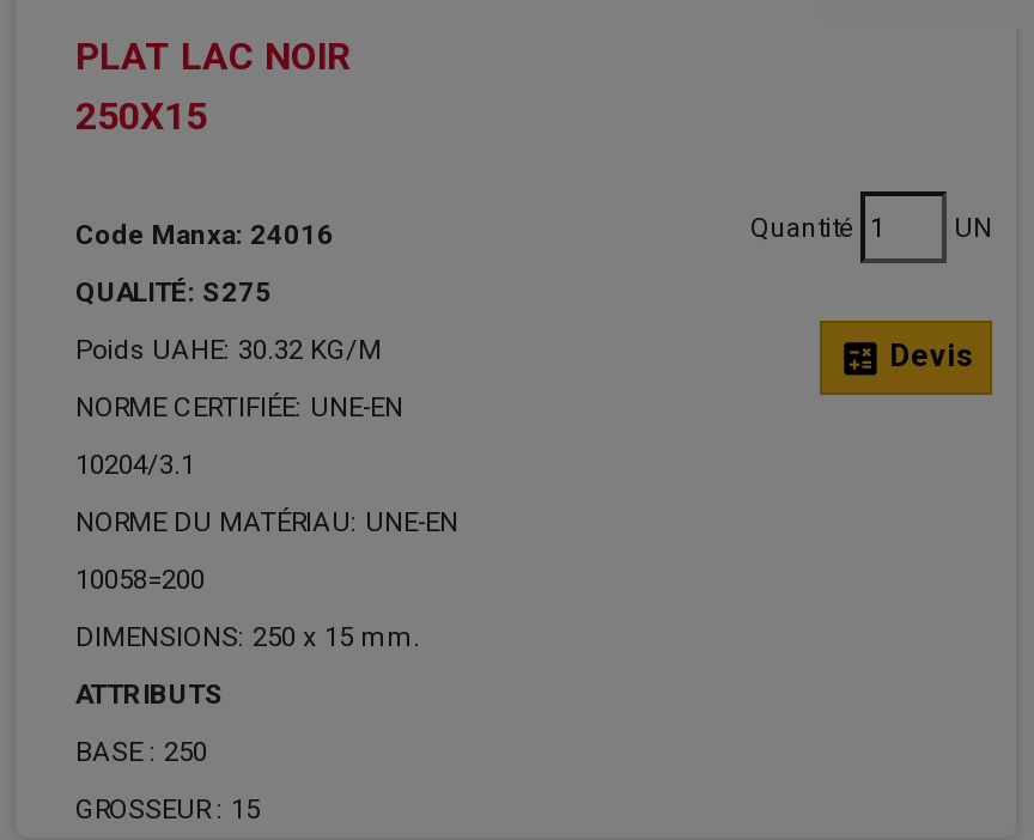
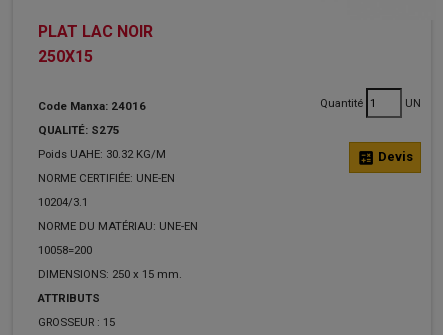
[75,736,207,769] BASE : 250 -> none

